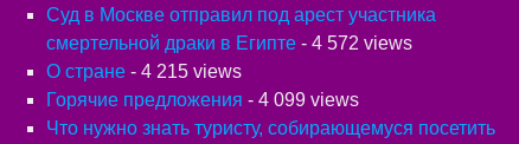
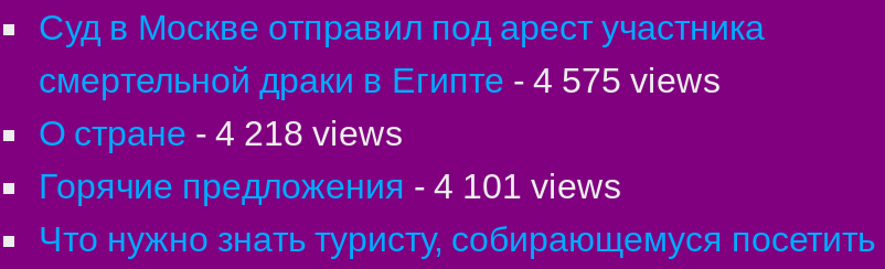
[46,33,412,53] смертельной драки в Египте - 4 572 views -> [39,62,721,99] смертельной драки в Египте - 4 575 views
[46,61,242,81] О стране - 4 215 views -> [39,115,403,152] О стране - 4 218 views
[46,90,359,110] Горячие предложения - 4 099 views -> [39,168,621,205] Горячие предложения - 4 101 views

